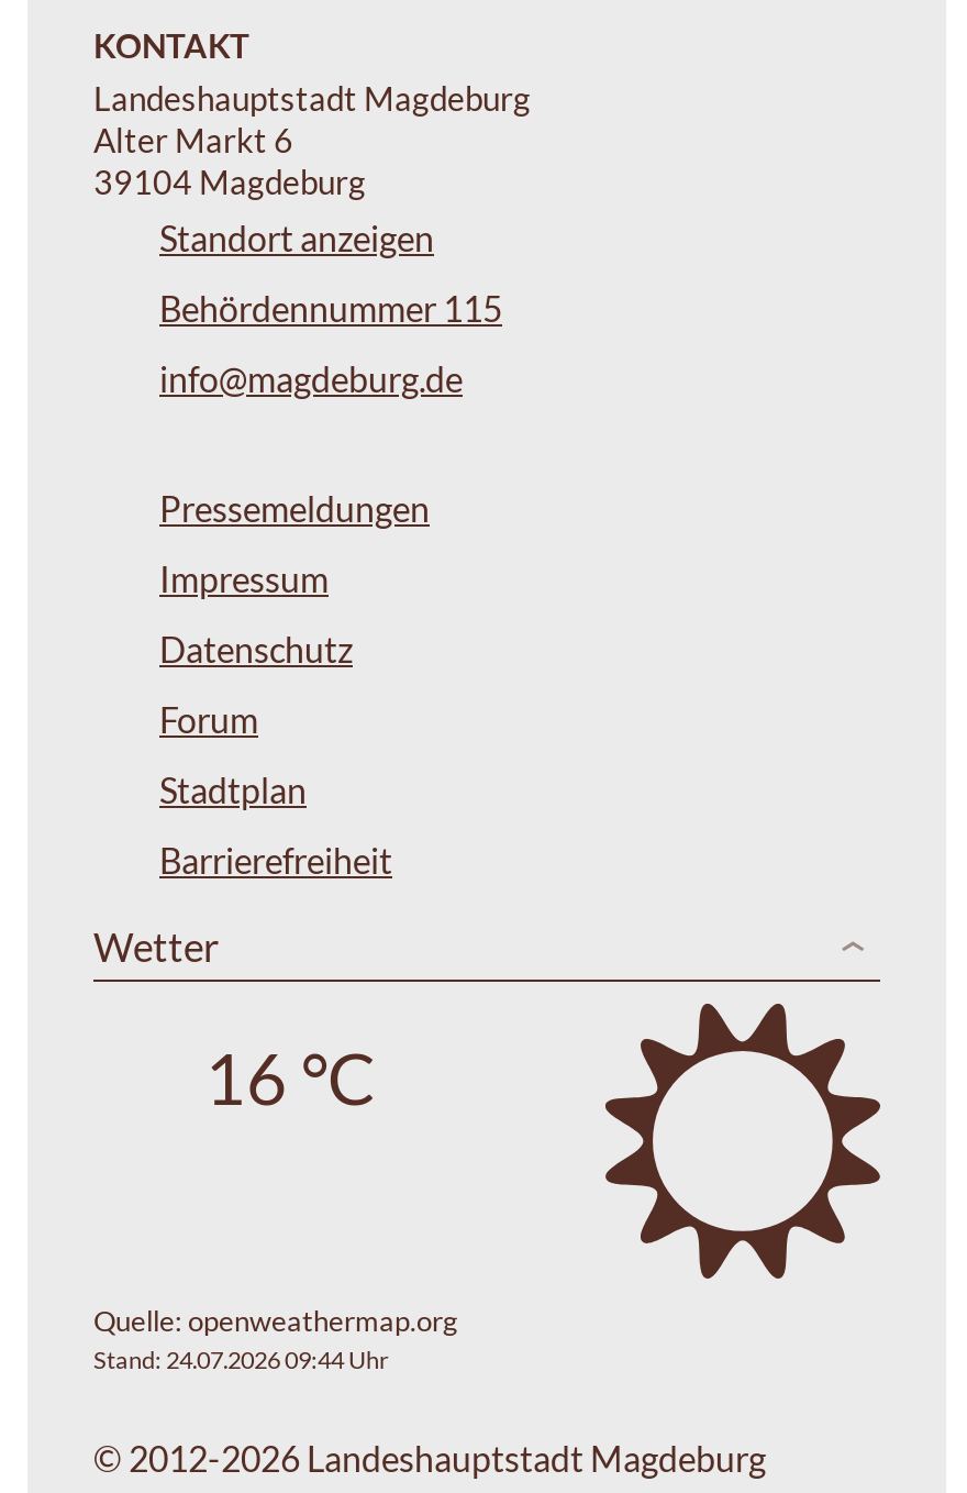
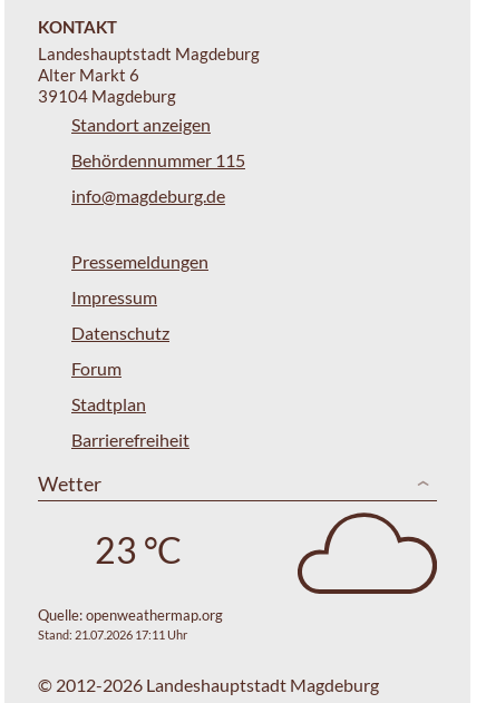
[603,1002,882,1279] [image] -> [297,511,438,595] [image]
[204,1033,376,1119] 16 °C -> [94,528,181,571] 23 °C
[93,1344,388,1373] Stand: 24.07.2026 09:44 Uhr -> [38,627,187,642] Stand: 21.07.2026 17:11 Uhr

